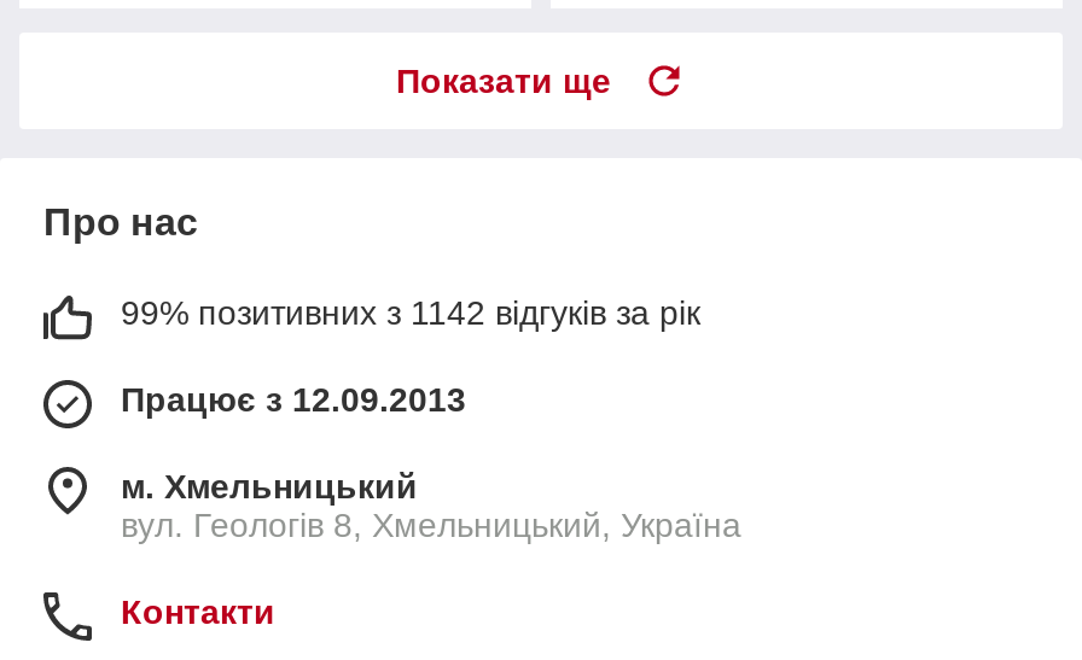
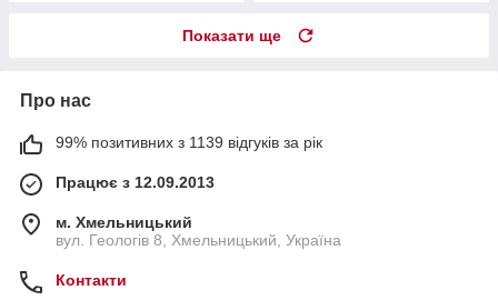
[121,294,700,333] 99% позитивних з 1142 відгуків за рік -> [56,134,322,152] 99% позитивних з 1139 відгуків за рік

